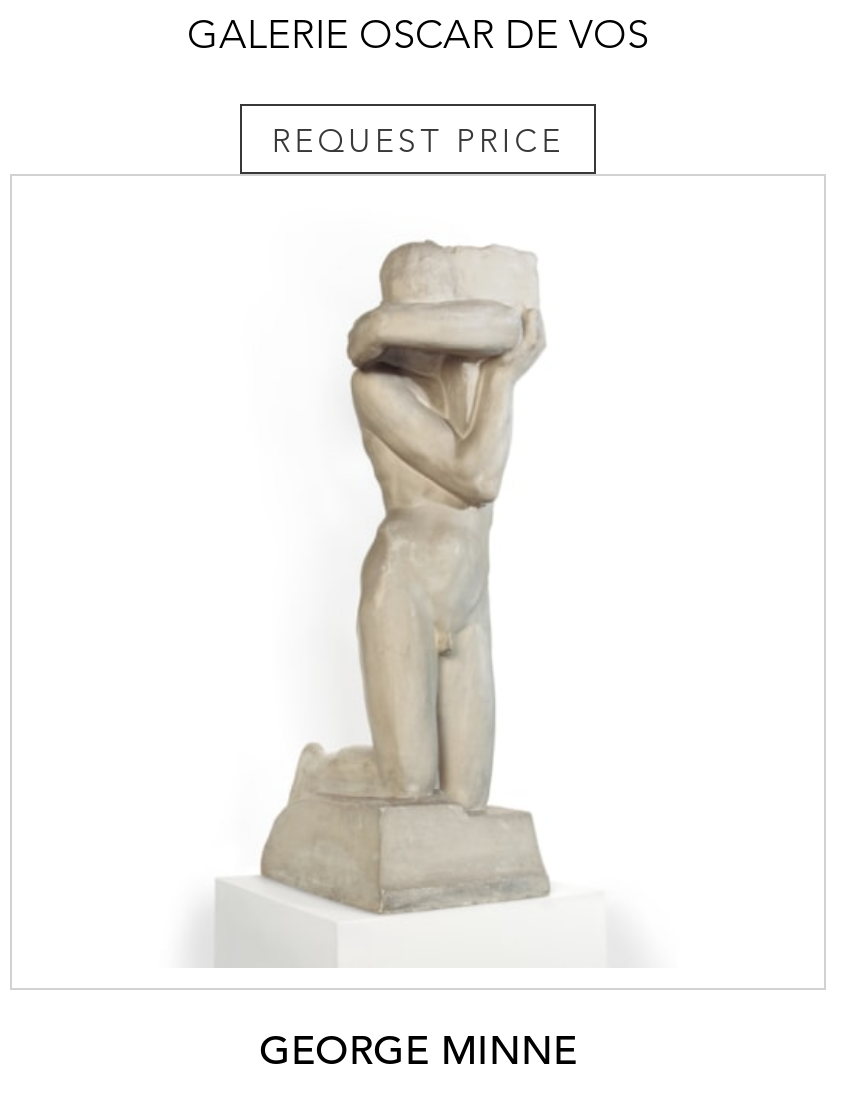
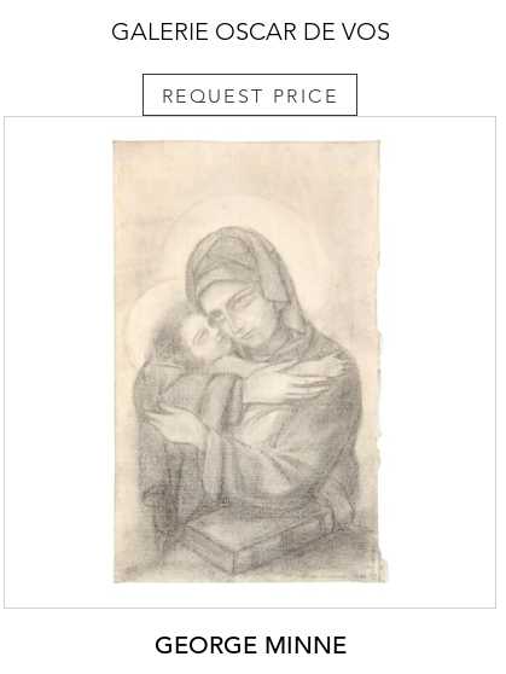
[188,213,644,969] [image] -> [110,139,389,595] [image]

